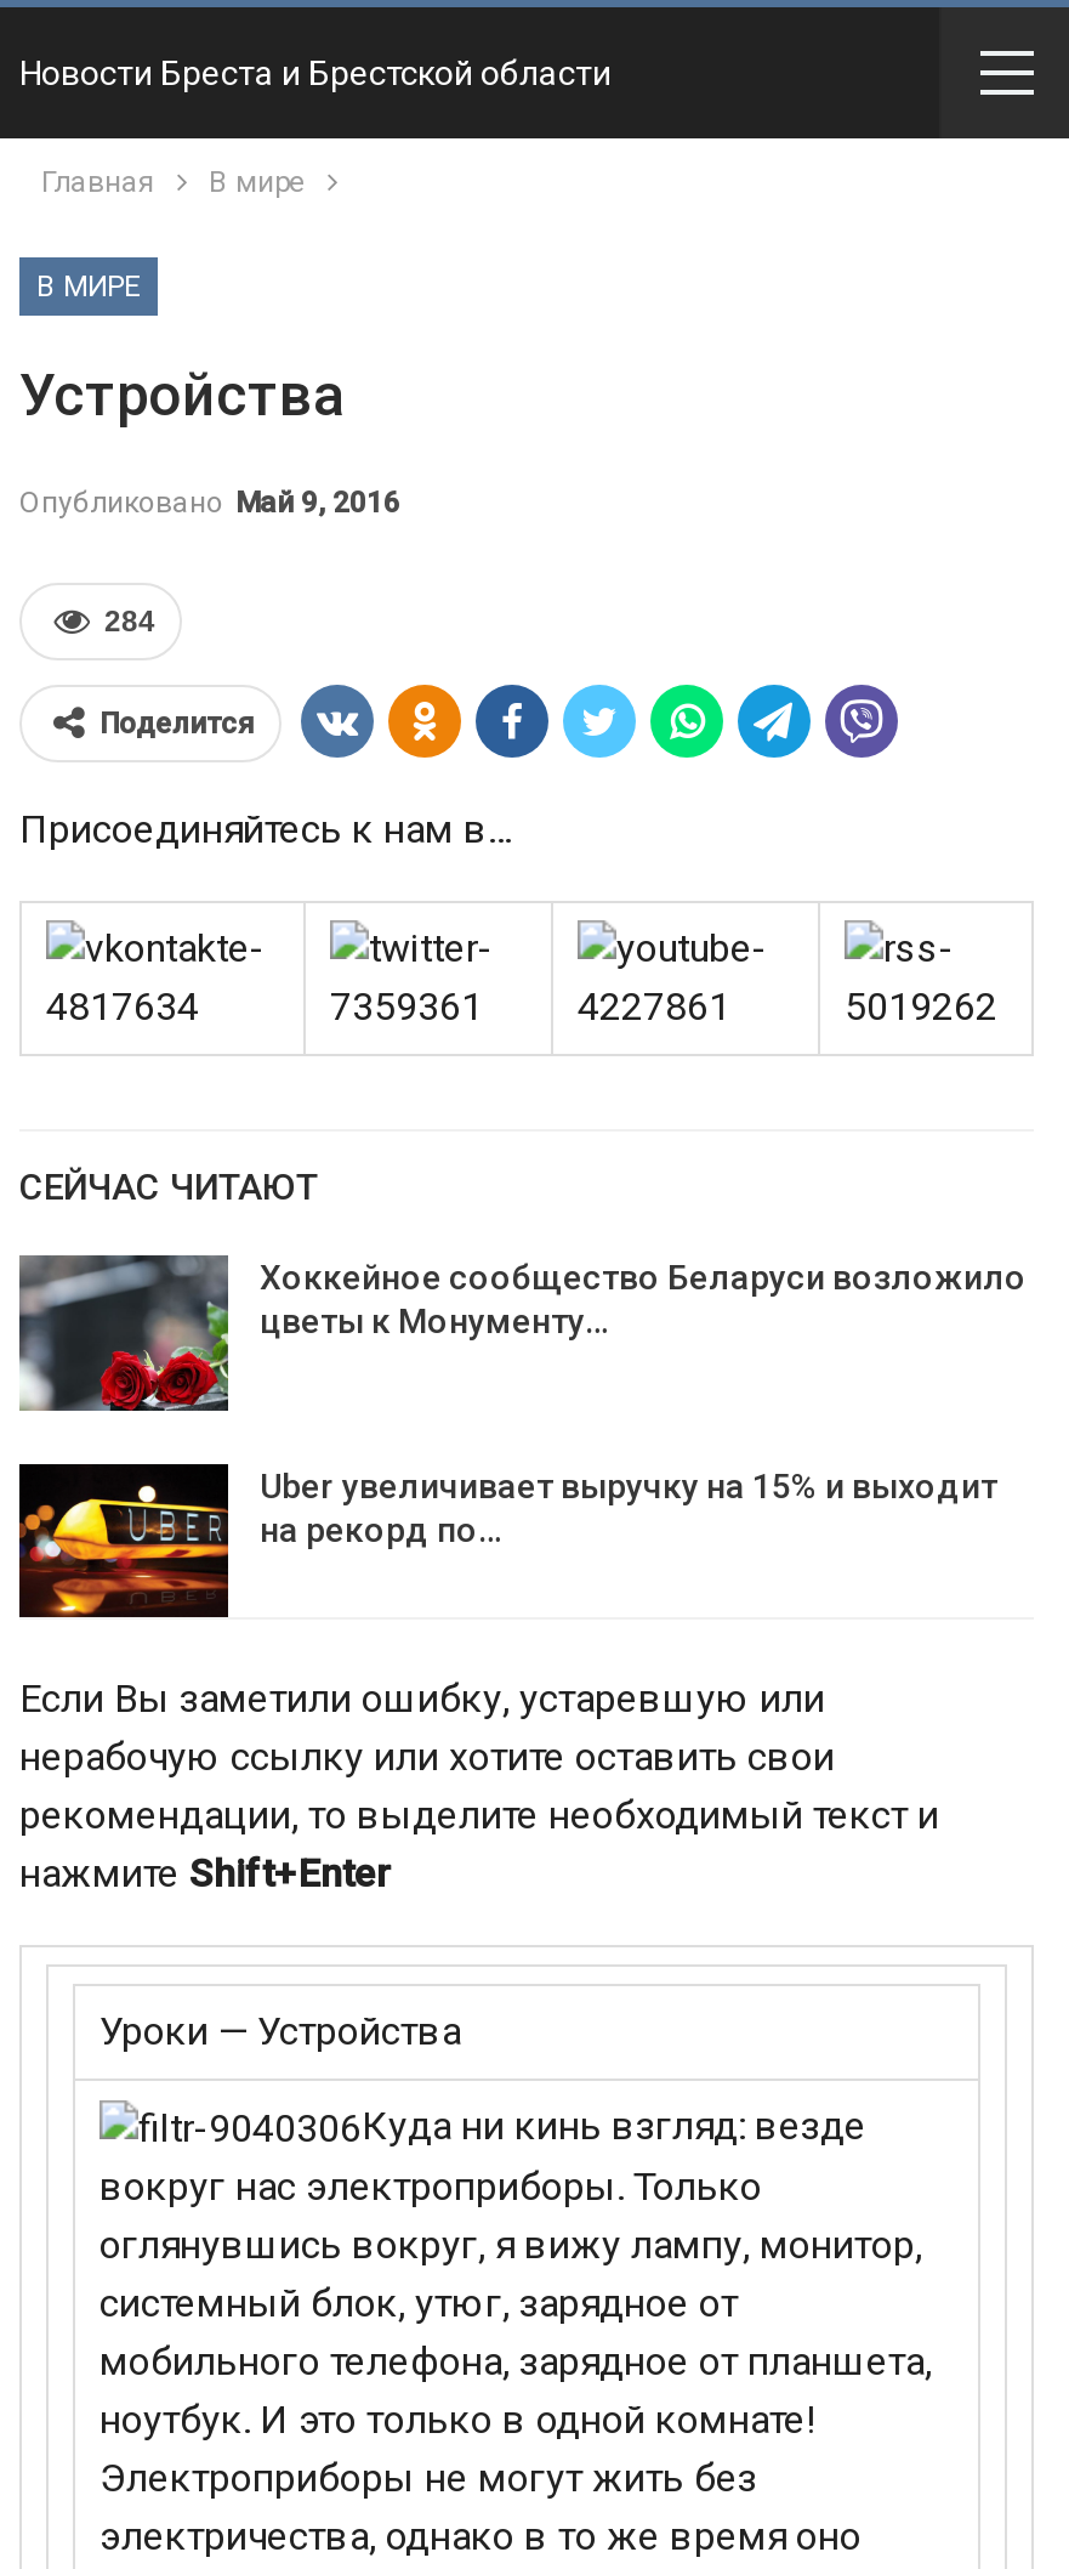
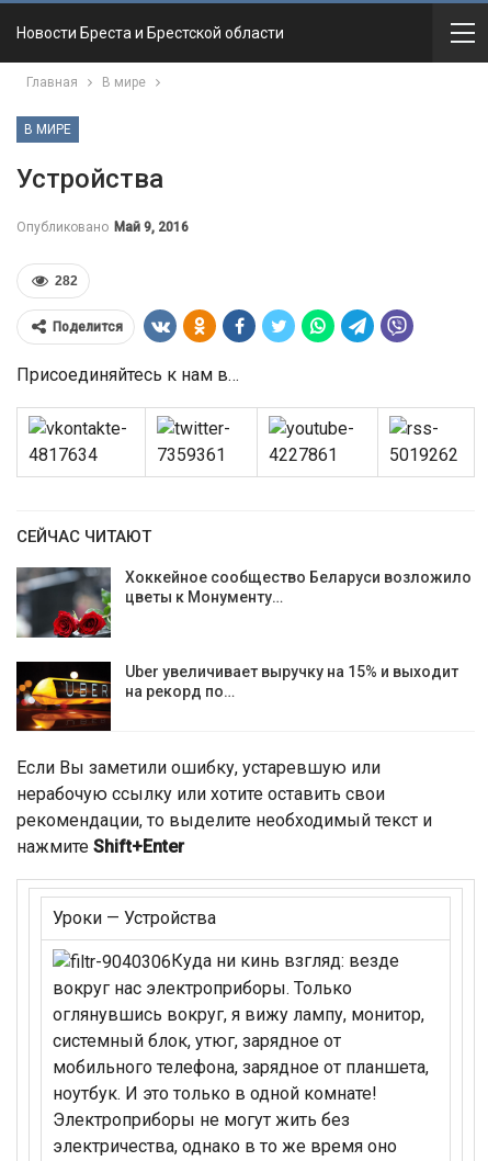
[104,605,155,639] 284 -> [55,273,78,289] 282

